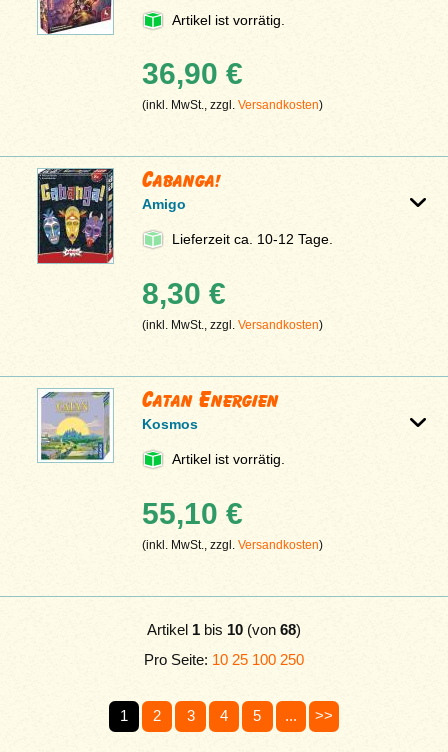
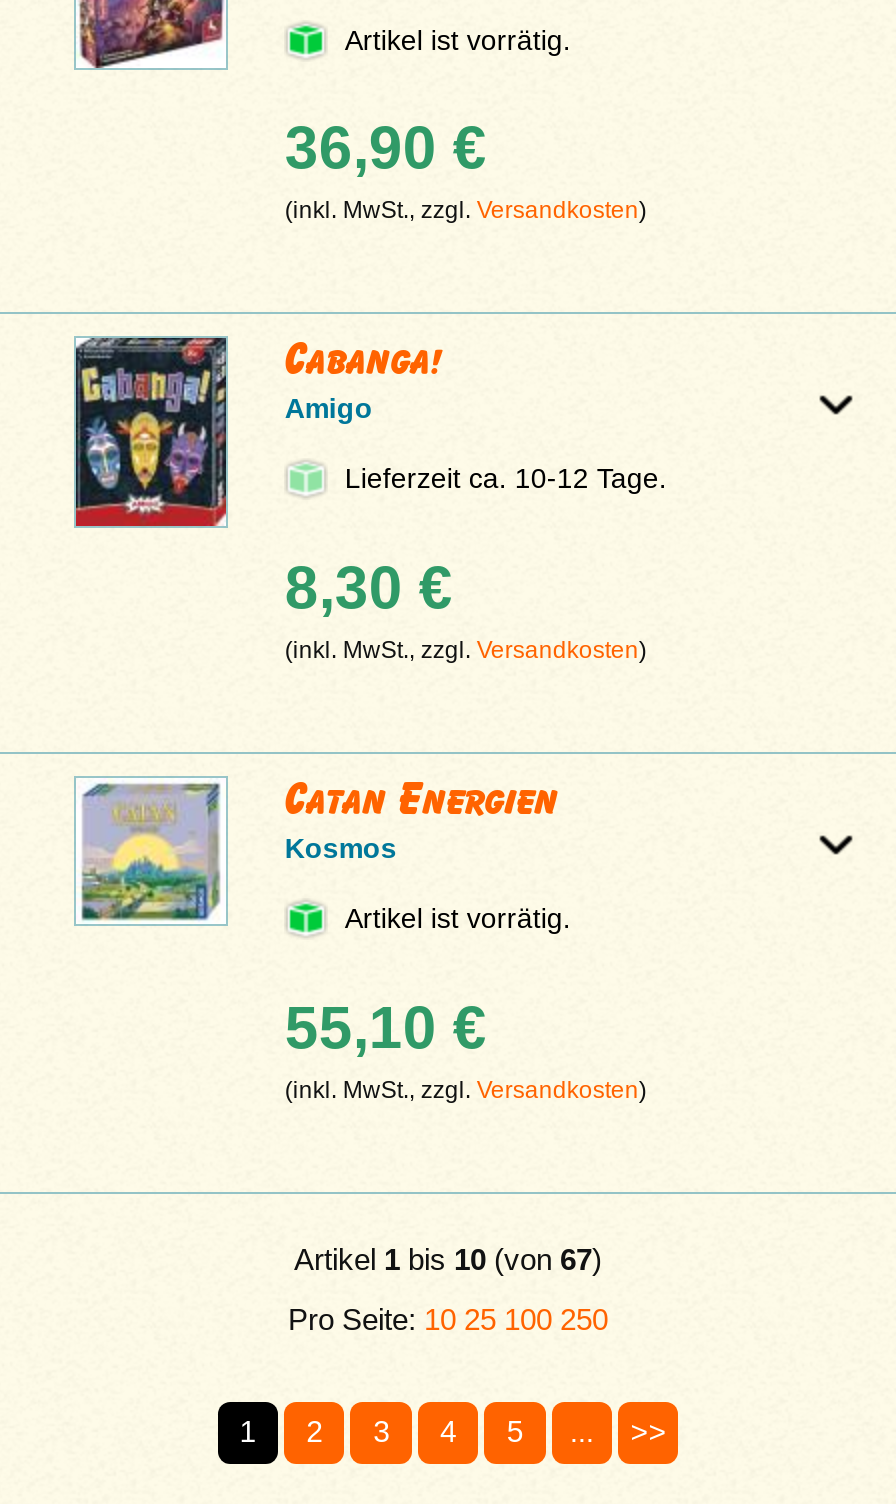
[147,621,301,638] Artikel 1 bis 10 (von 68) -> [294,1243,602,1277] Artikel 1 bis 10 (von 67)

